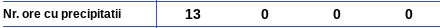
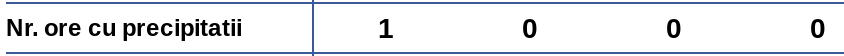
[185,6,201,22] 13 -> [378,12,394,44] 1

